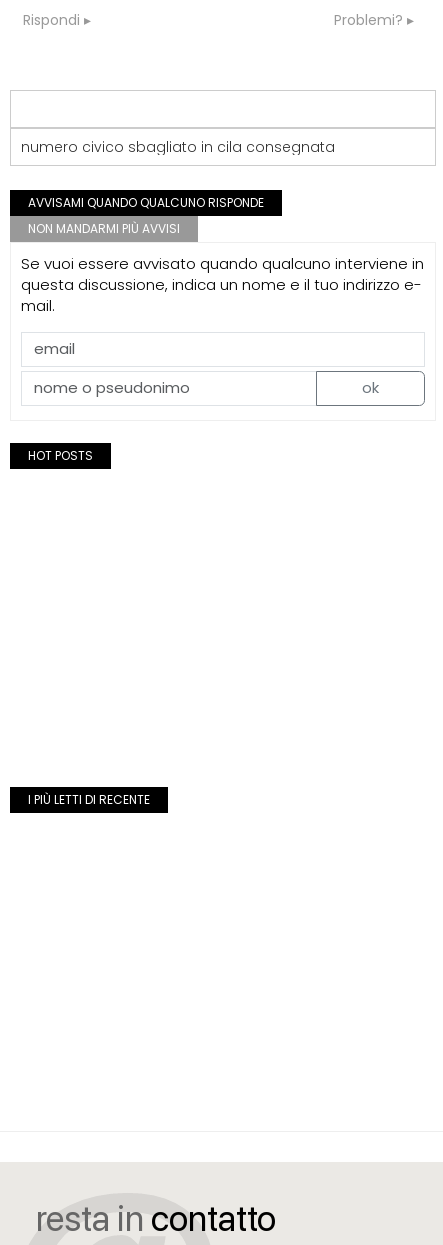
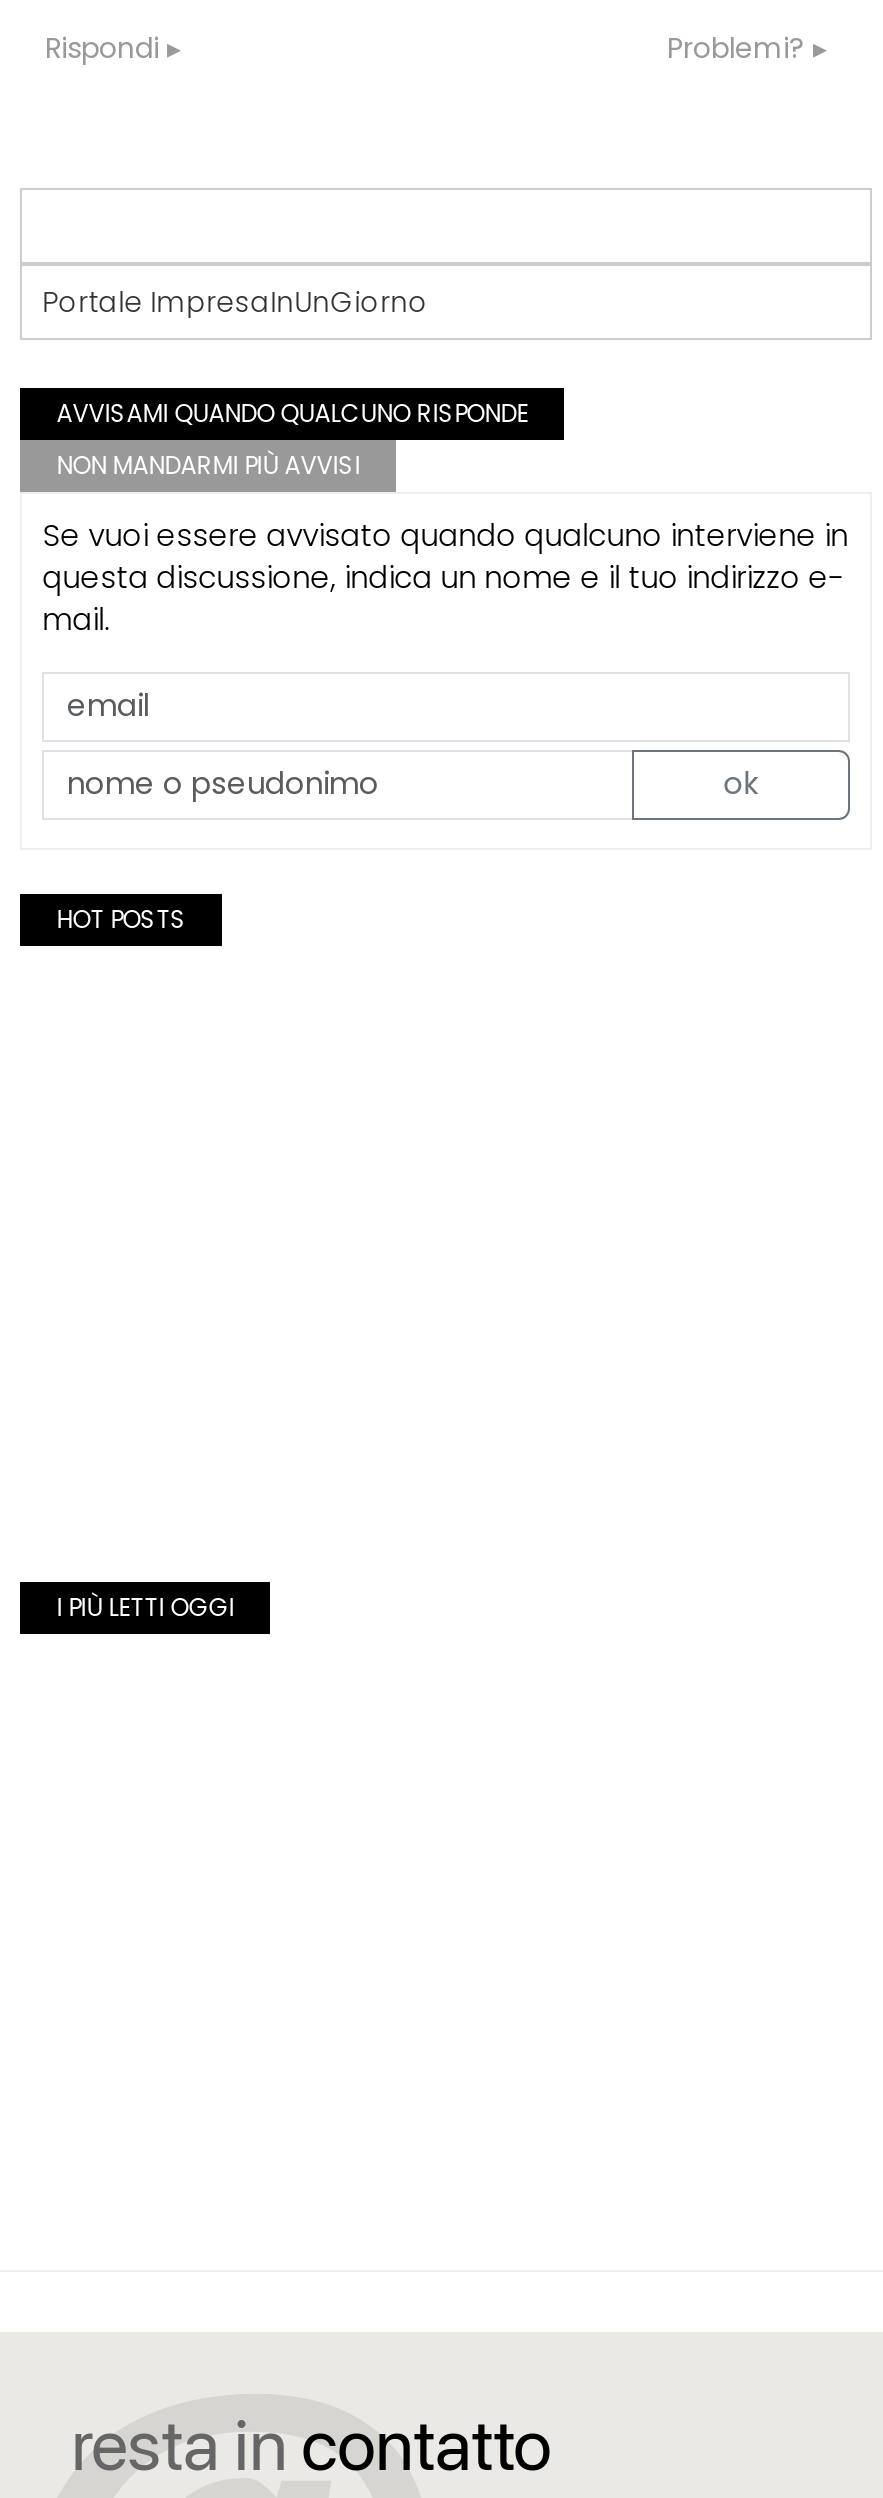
[21,137,335,157] numero civico sbagliato in cila consegnata -> [42,282,428,322] Portale ImpresaInUnGiorno
[28,791,150,808] I PIÙ LETTI DI RECENTE -> [56,1590,234,1624] I PIÙ LETTI OGGI

